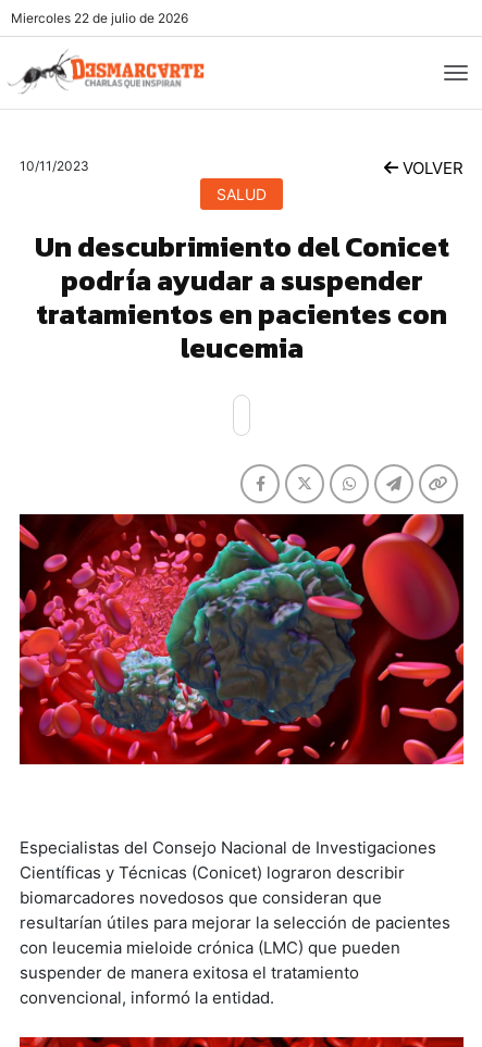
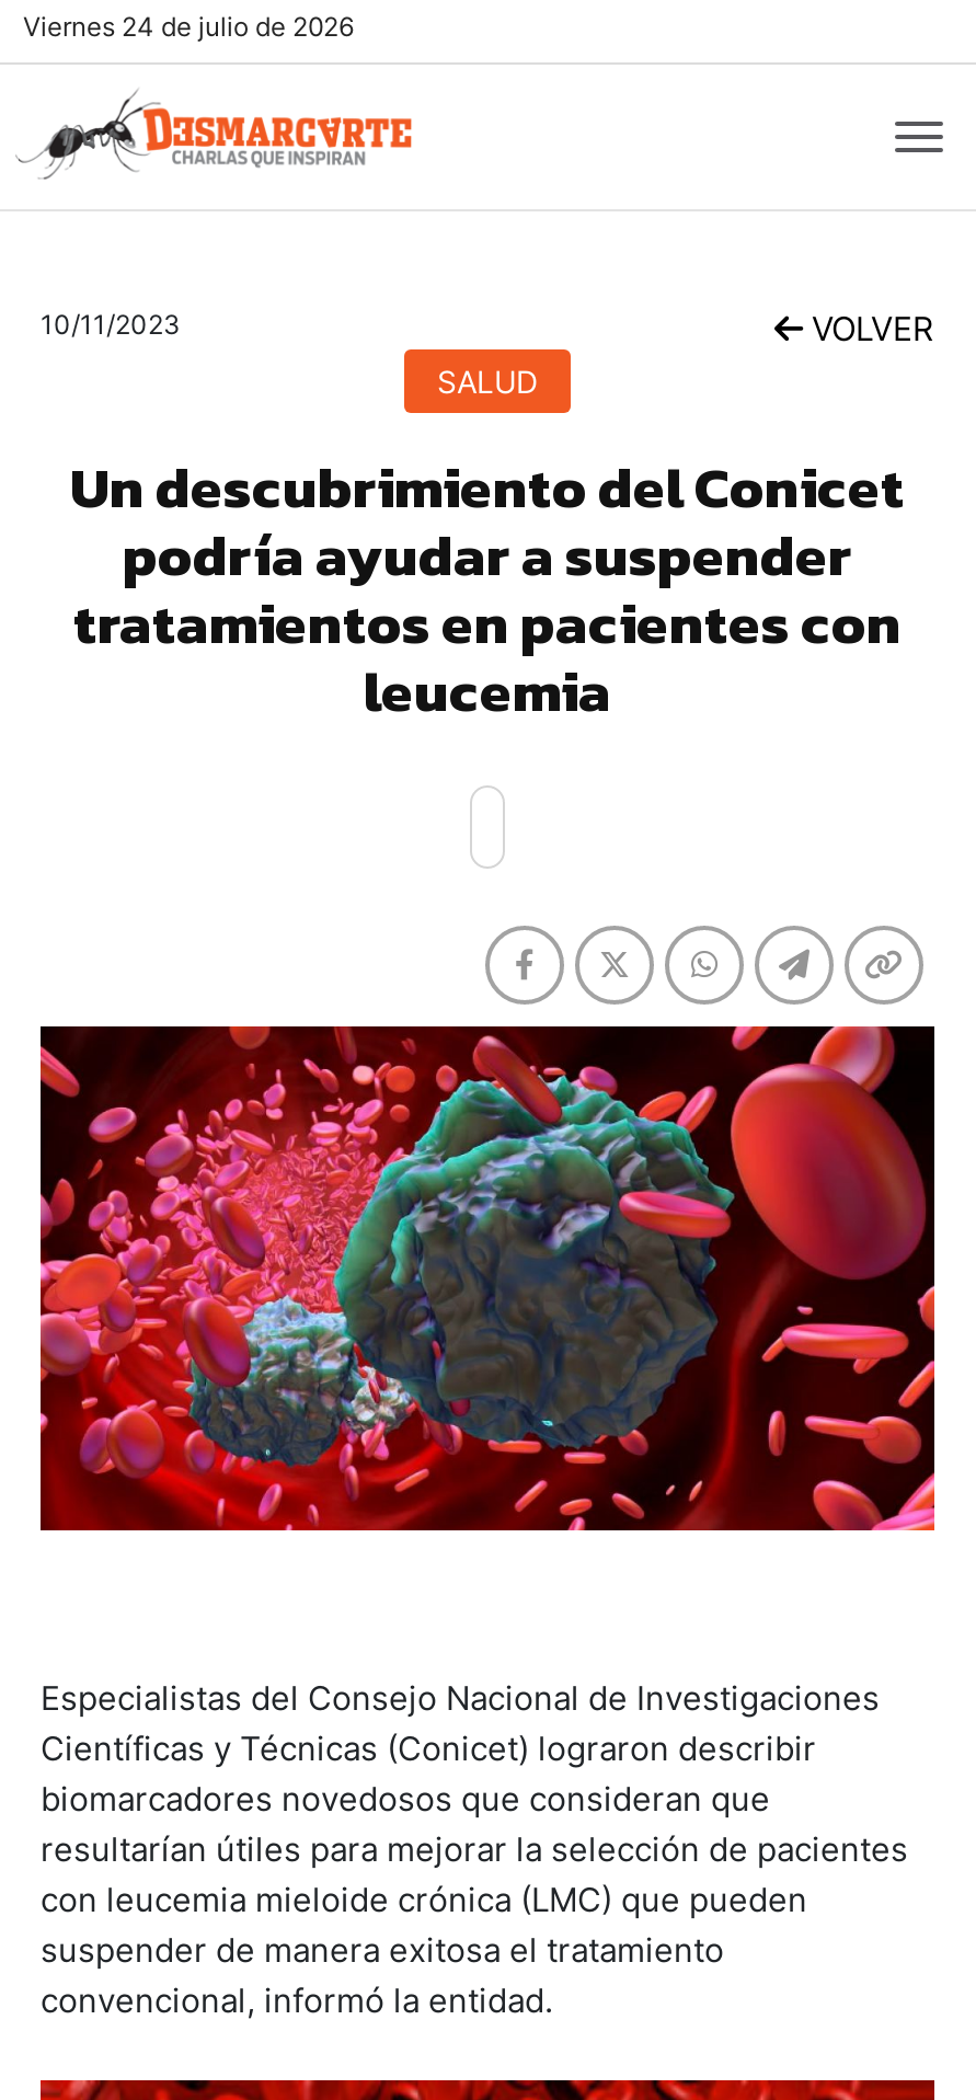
[11,10,188,26] Miercoles 22 de julio de 2026 -> [23,10,354,43] Viernes 24 de julio de 2026

